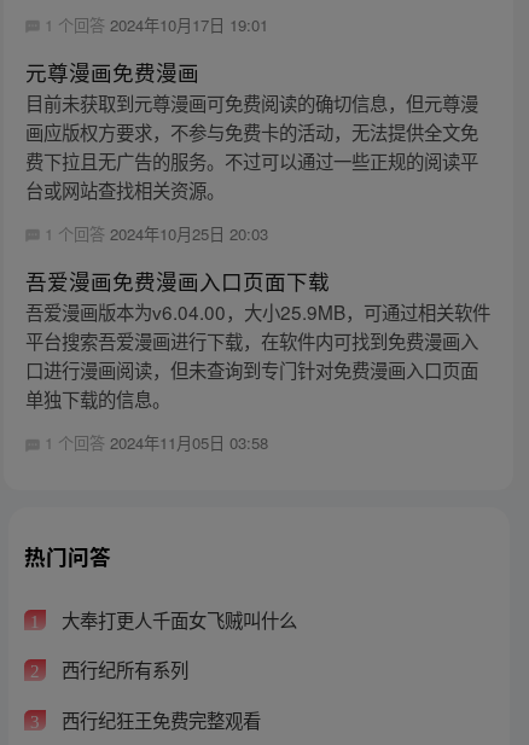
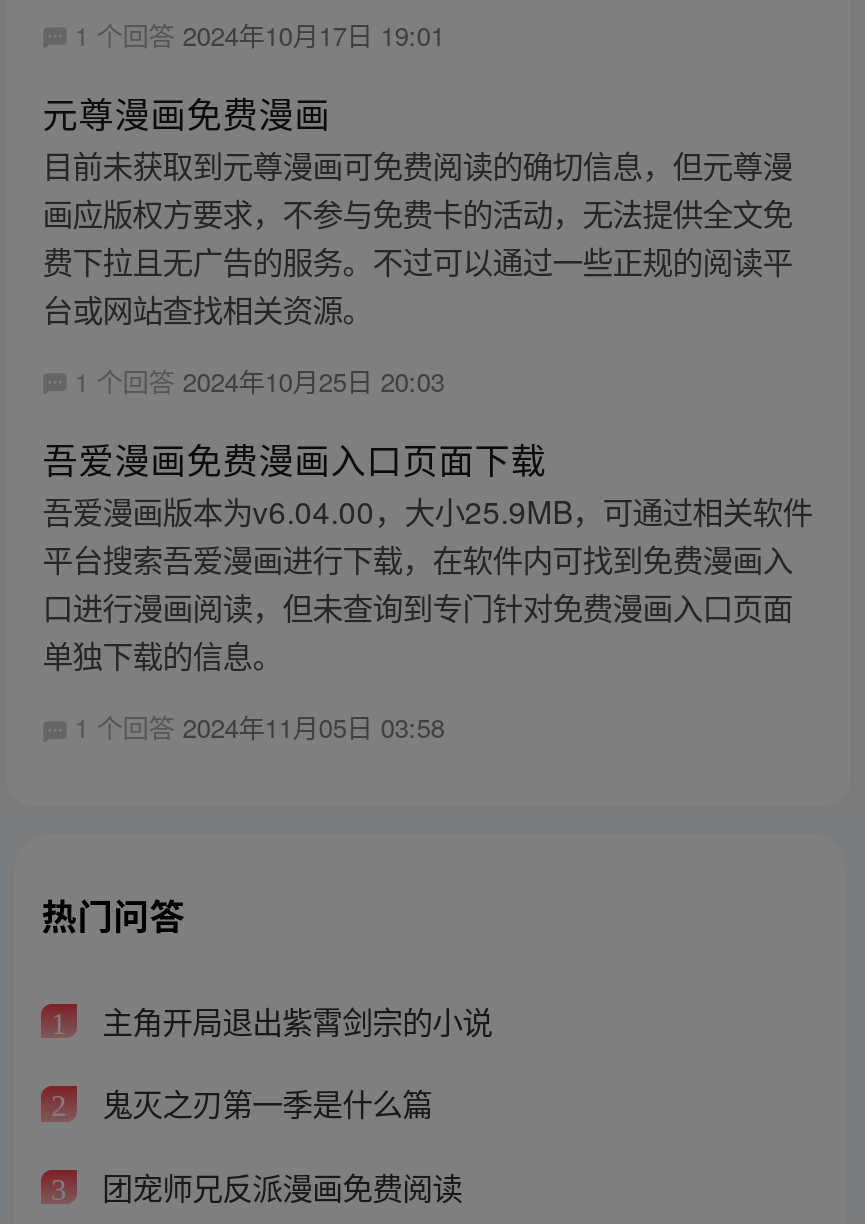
[56,606,297,632] 大奉打更人千面女飞贼叫什么 -> [94,997,492,1041] 主角开局退出紫霄剑宗的小说
[56,656,188,683] 西行纪所有系列 -> [94,1081,432,1125] 鬼灭之刃第一季是什么篇
[56,706,260,733] 西行纪狂王免费完整观看 -> [94,1164,462,1208] 团宠师兄反派漫画免费阅读

